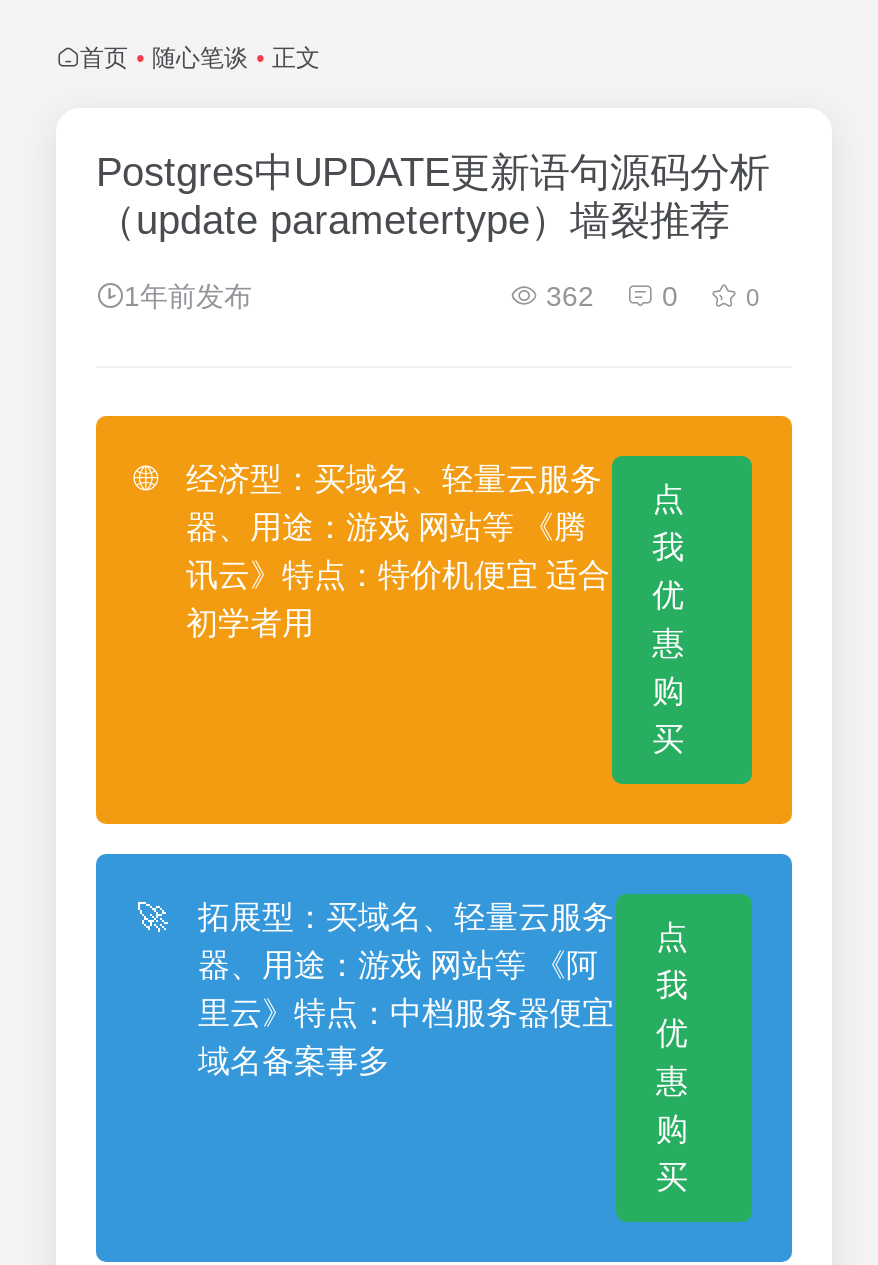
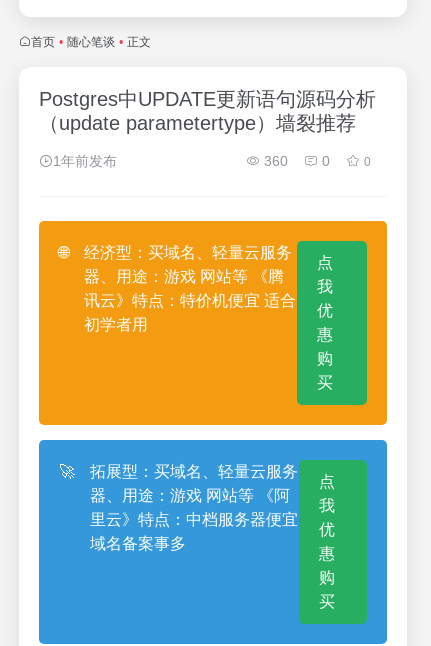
[538,280,678,312] 362 0 -> [260,153,330,169] 360 0

